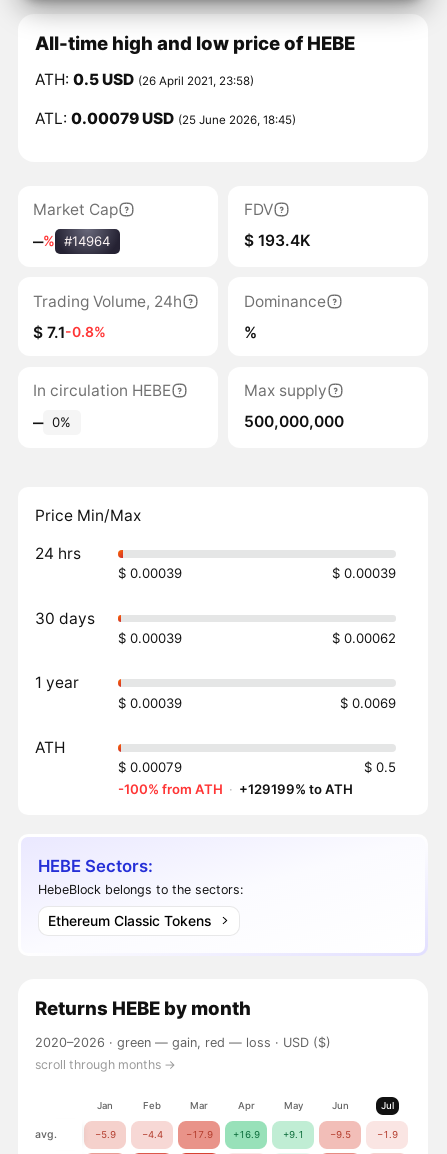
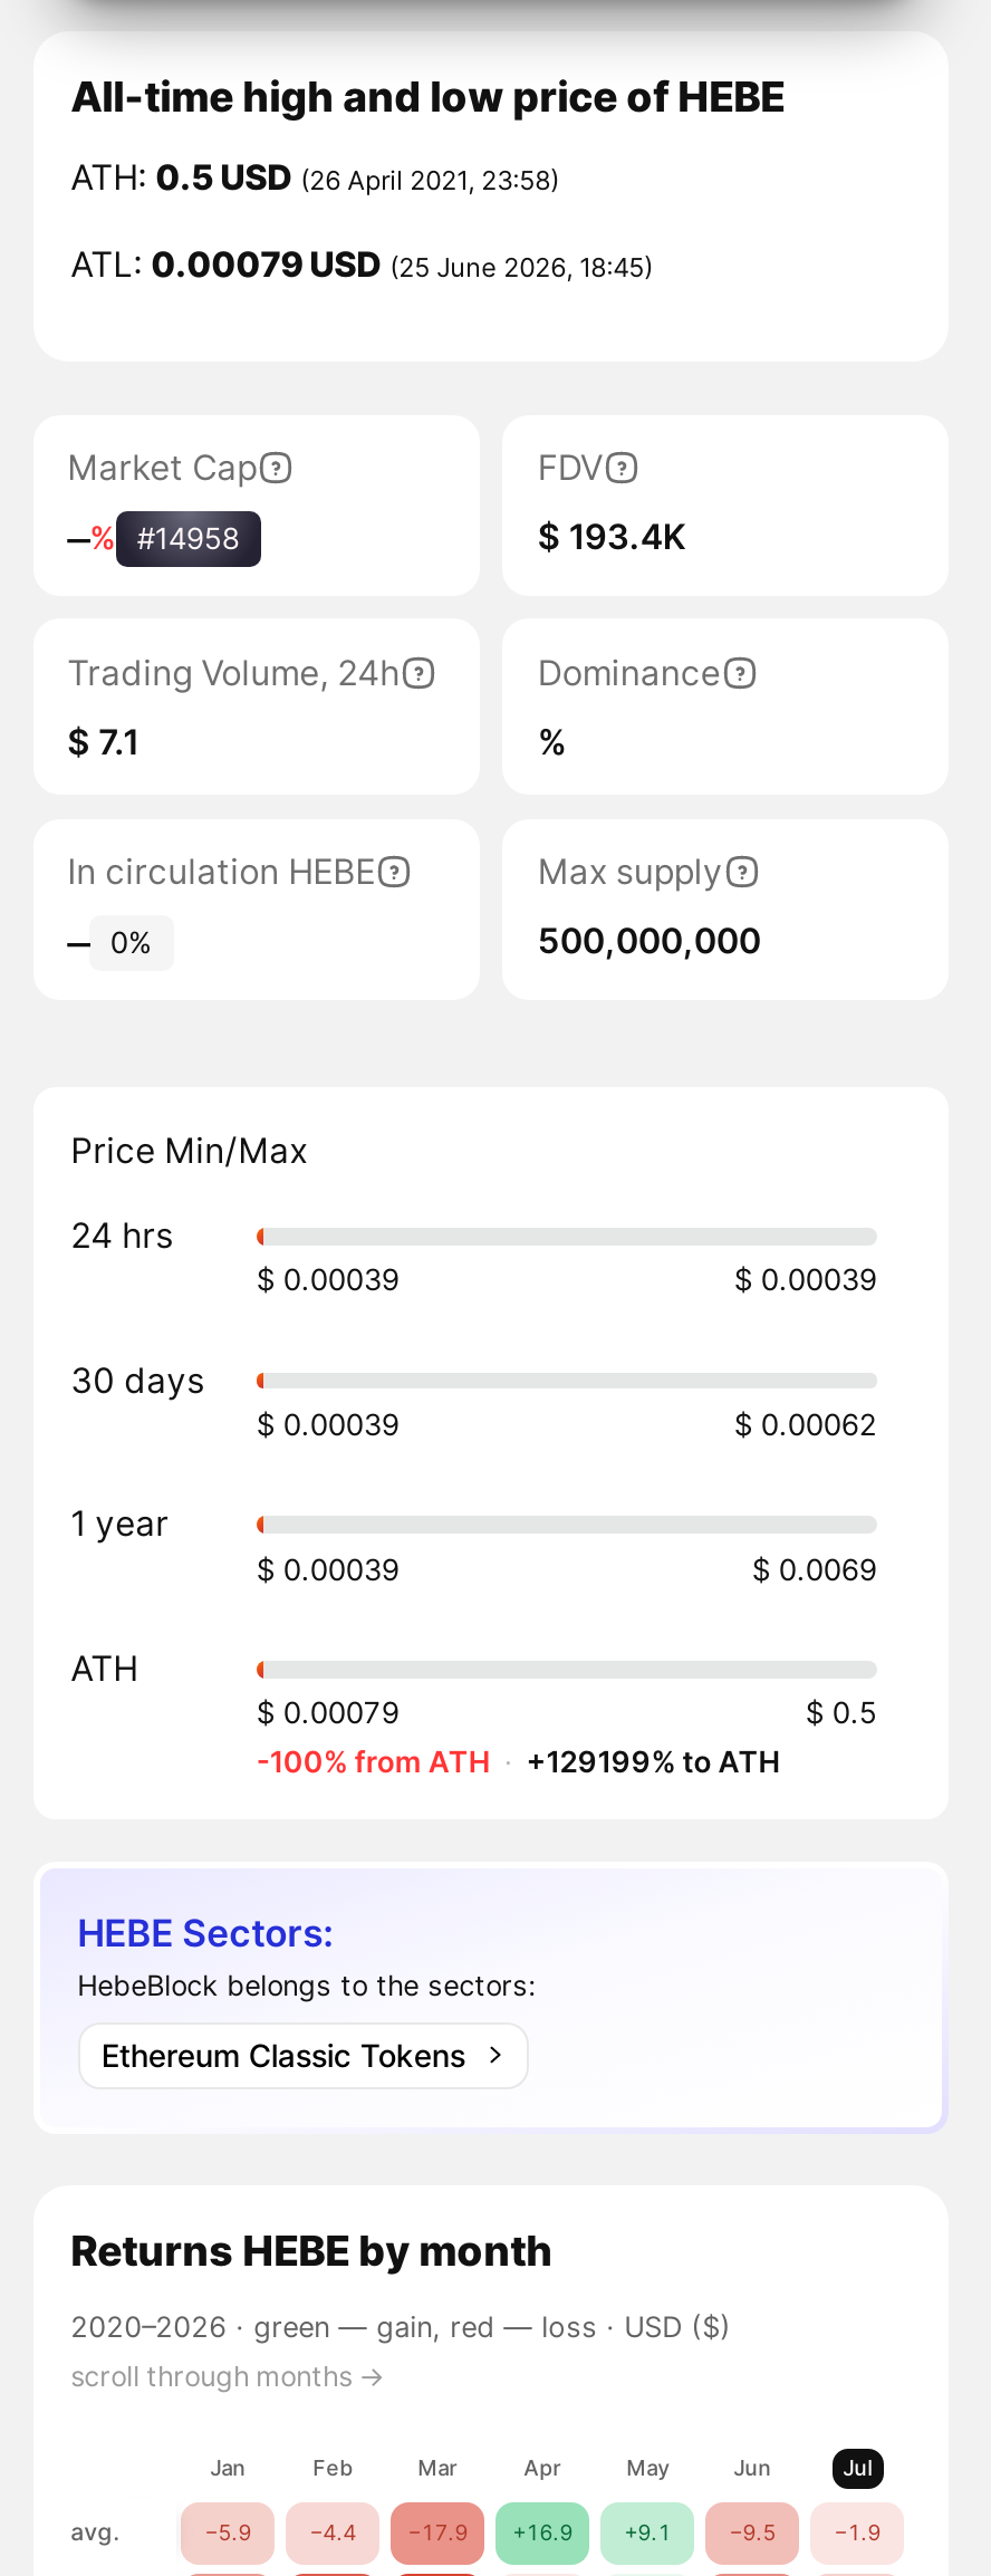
[33,232,110,251] ‒% #14964 -> [67,518,239,560] ‒% #14958
[33,323,106,342] $ 7.1-0.8% -> [67,720,139,763] $ 7.1

